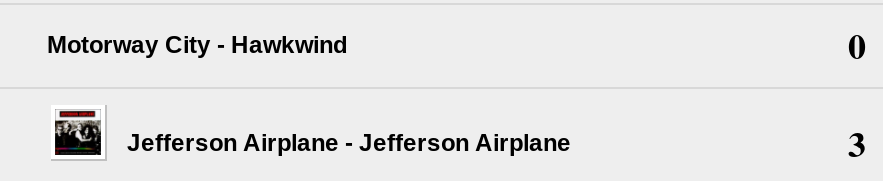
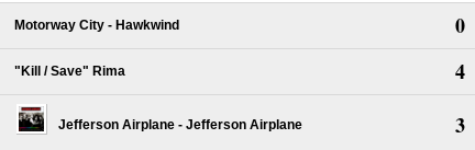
none -> [14,57,465,85] "Kill / Save" Rima | 4

